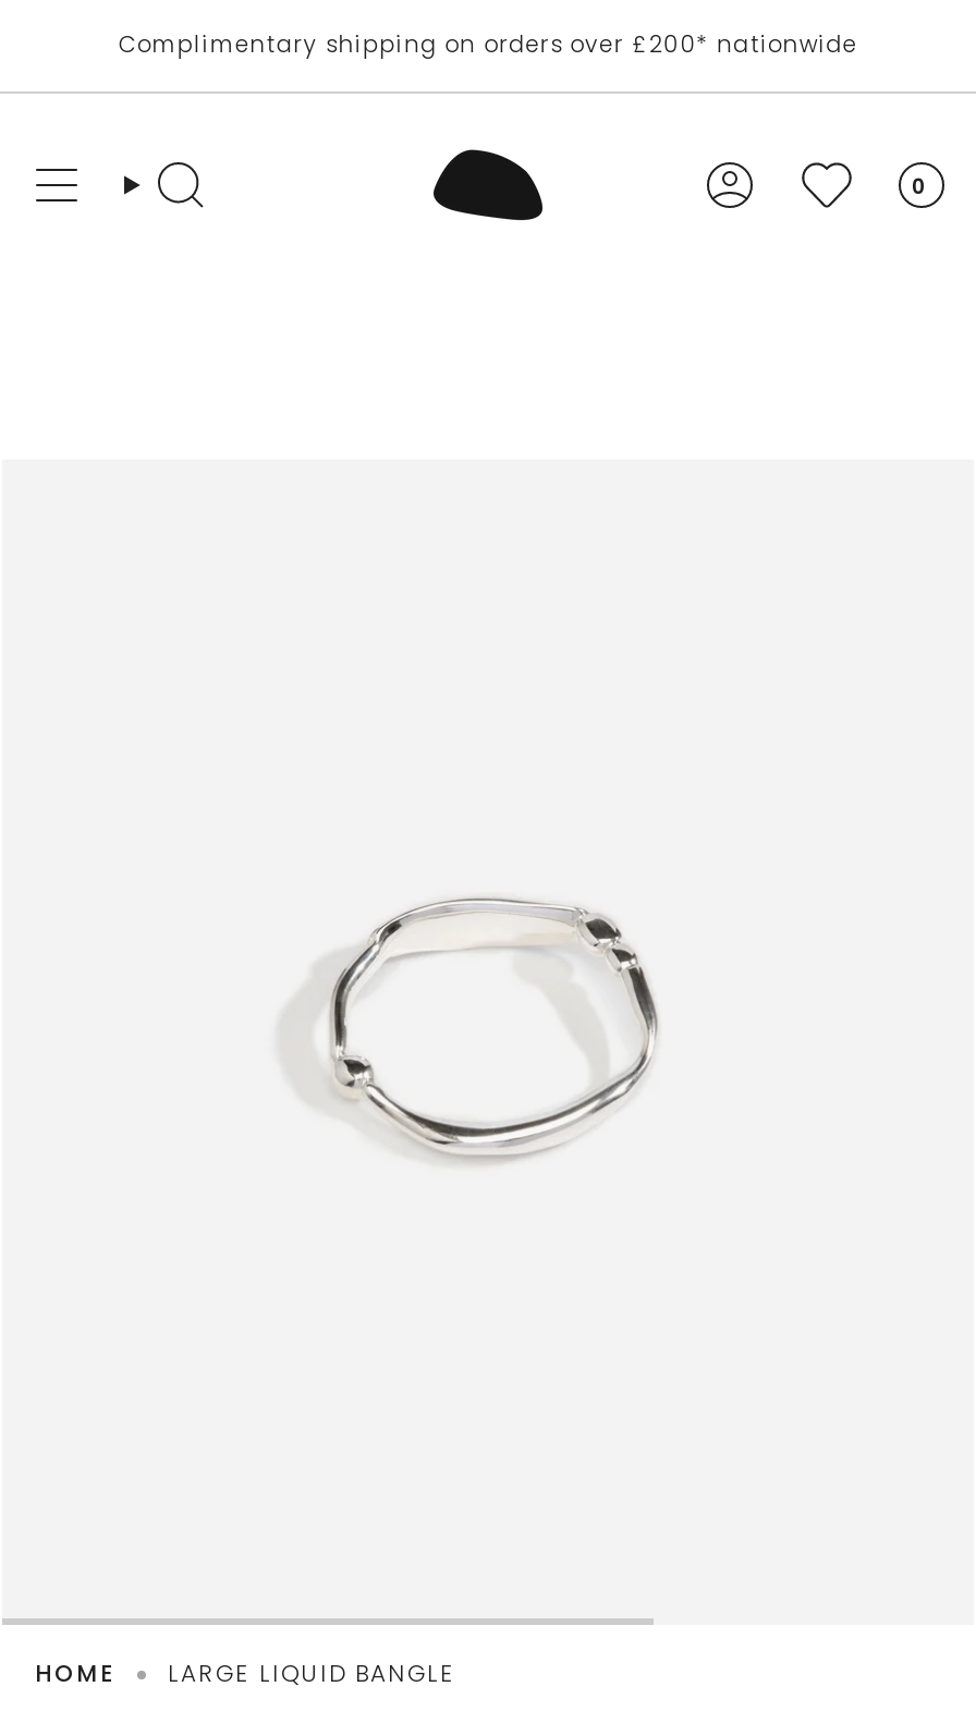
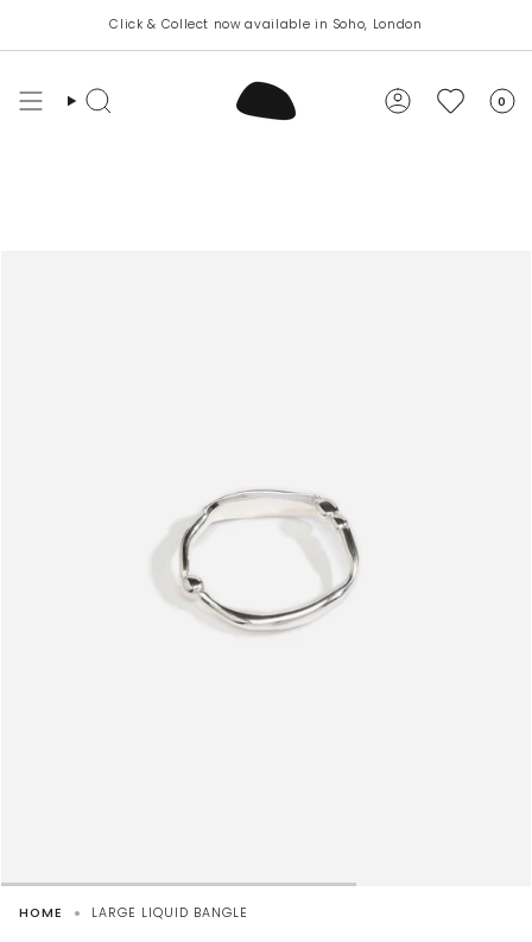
[119,28,857,61] Complimentary shipping on orders over £200* nationwide -> [110,15,422,33] Click & Collect now available in Soho, London

